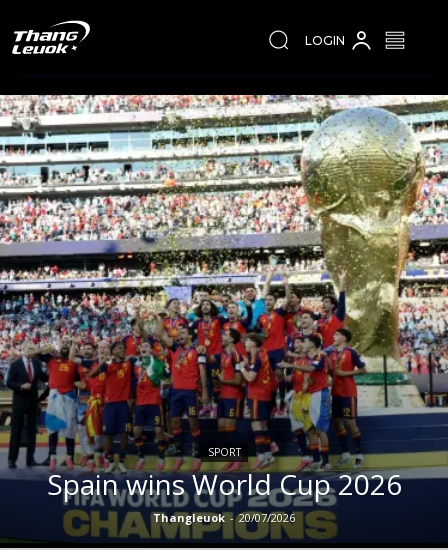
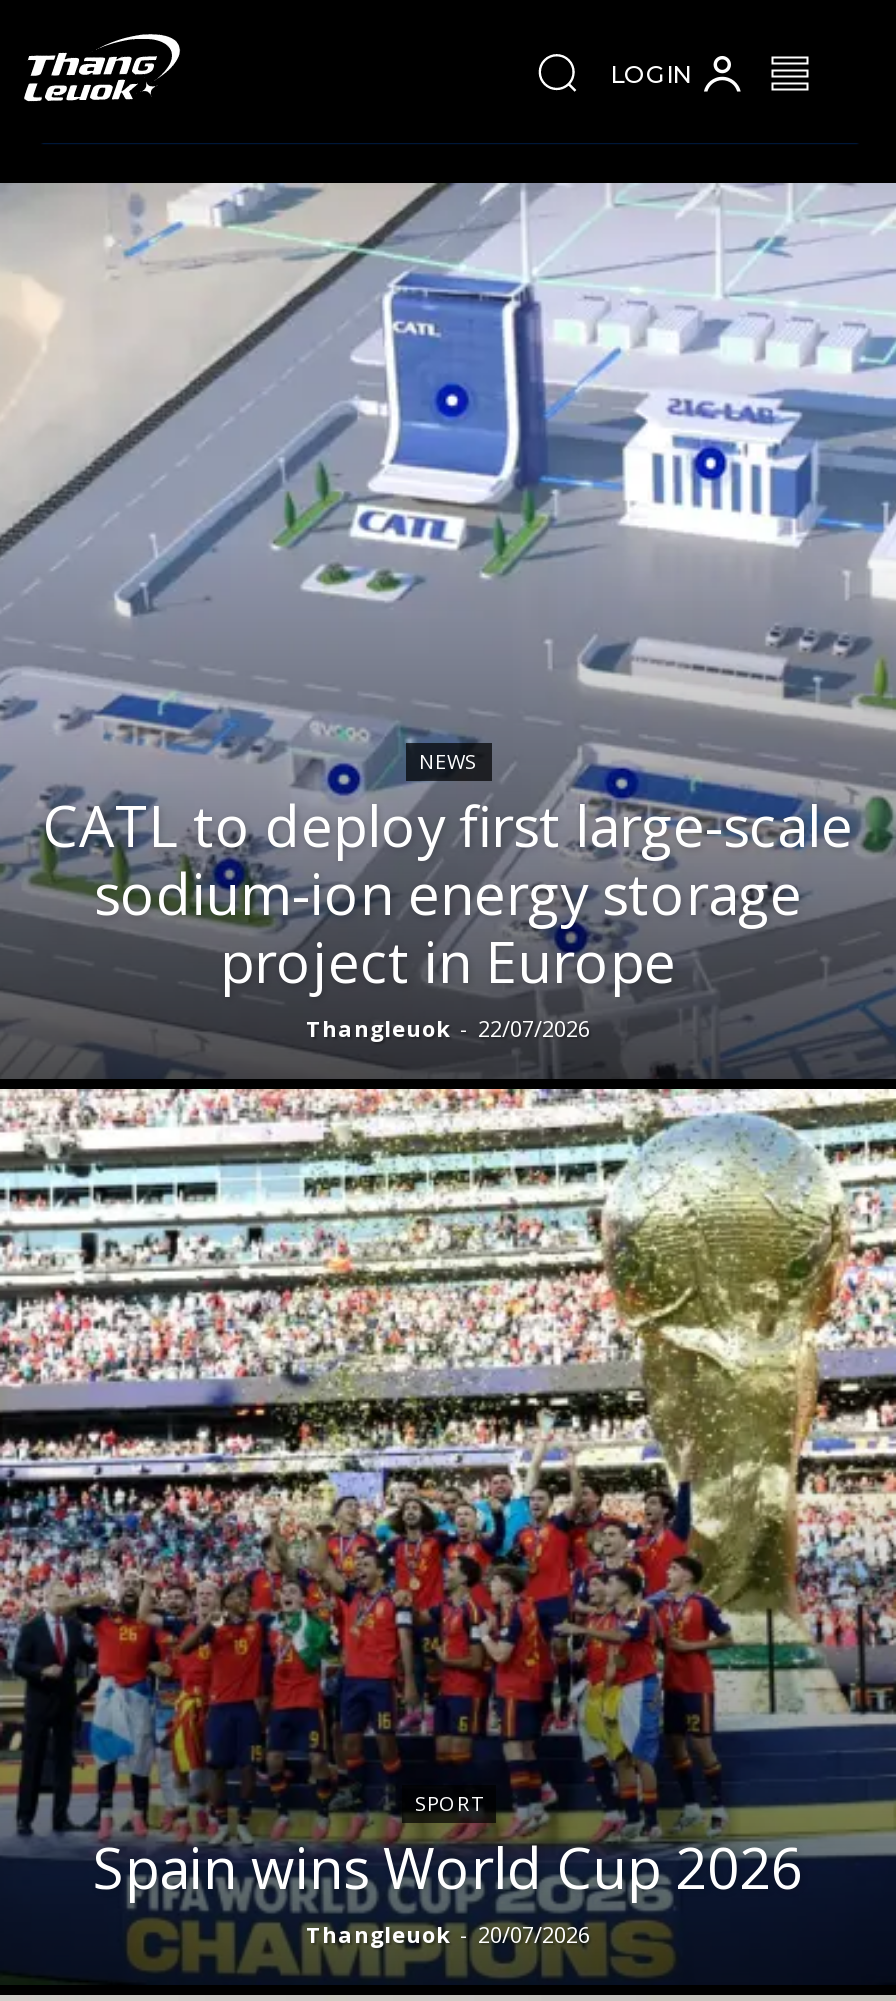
none -> [6,181,890,1079] [image] | NEWS | CATL to deploy first large-scale | sodium-ion energy storage | project in Europe | Thangleuok - 22/07/2026

